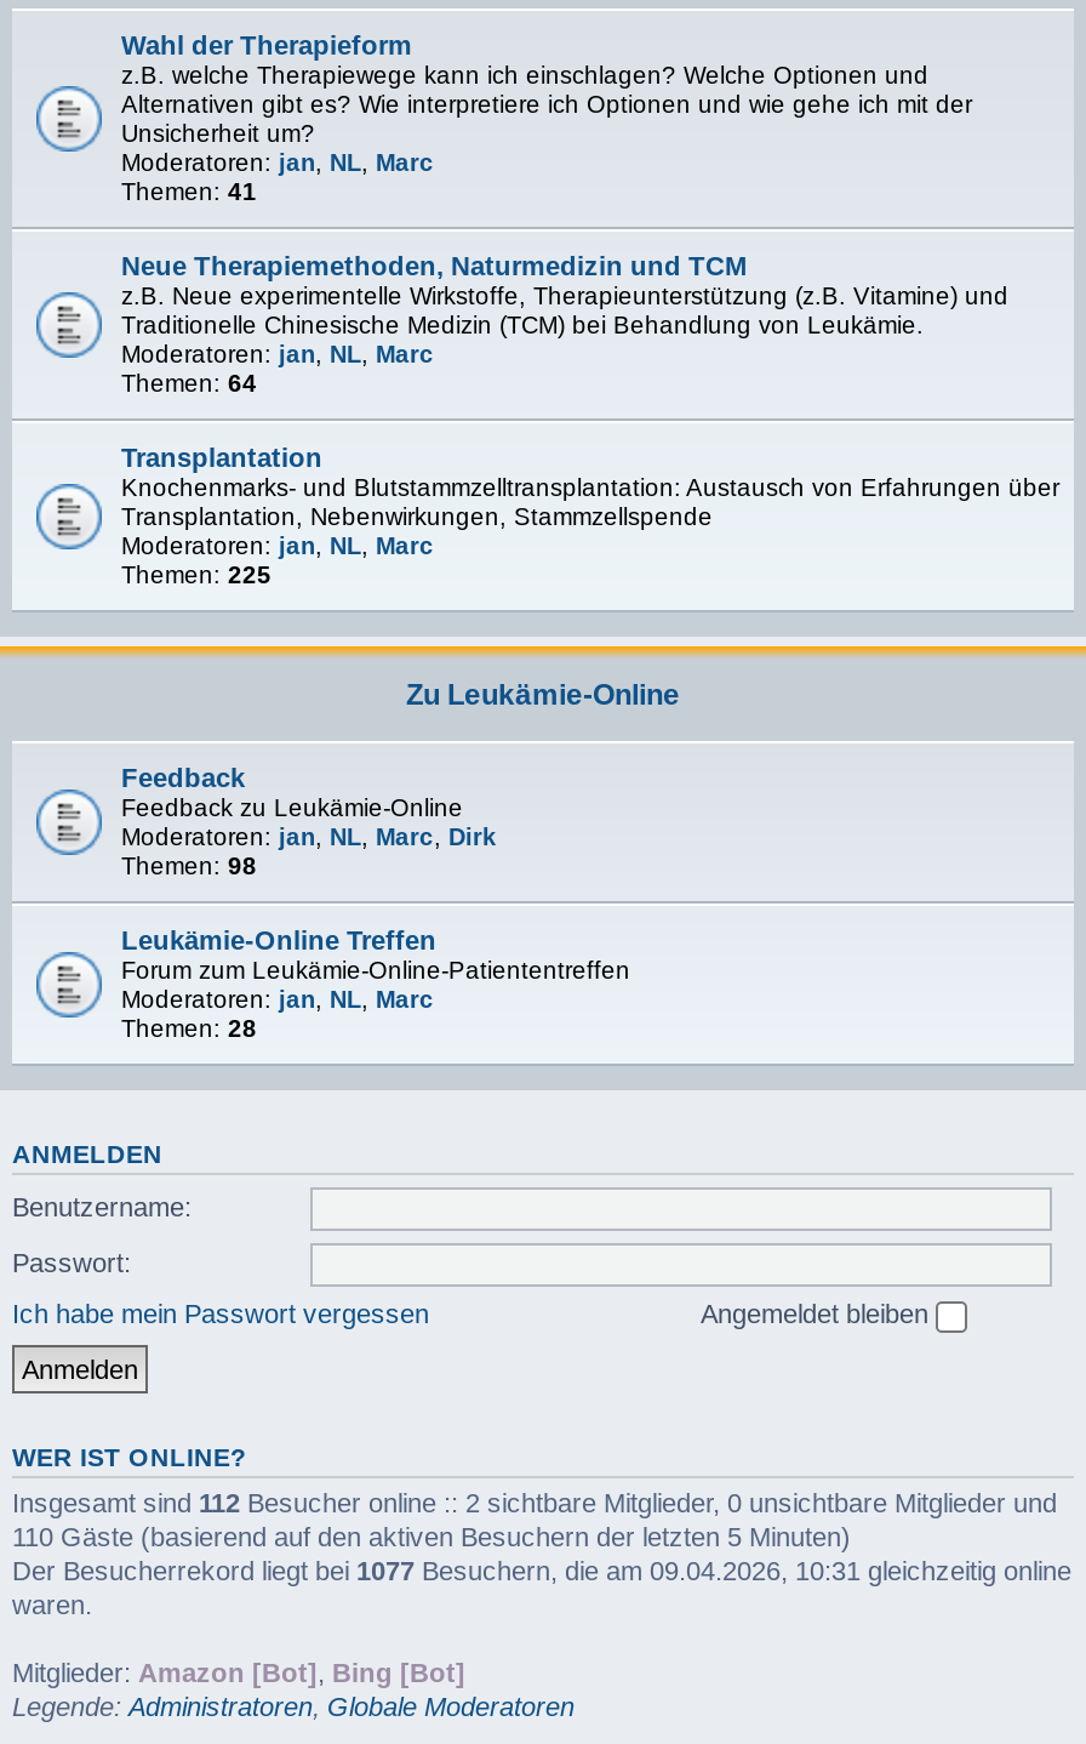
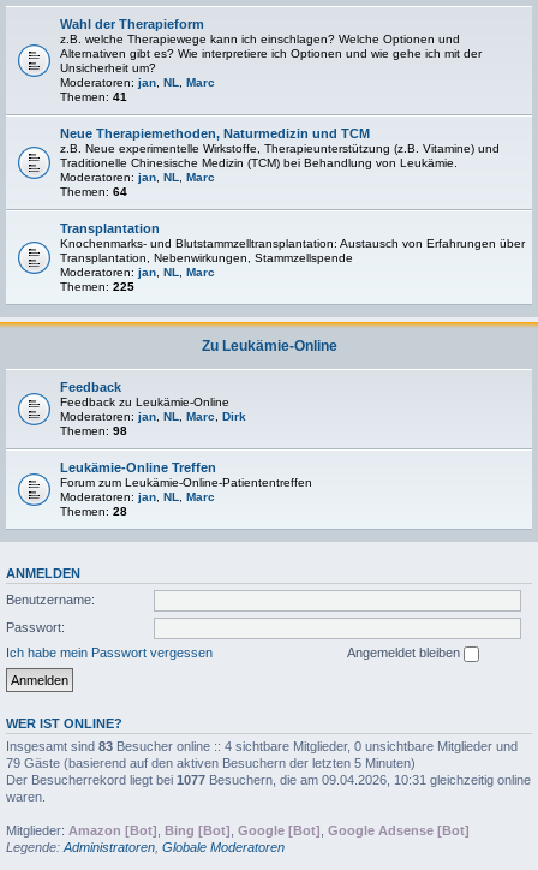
[12,1487,1057,1516] Insgesamt sind 112 Besucher online :: 2 sichtbare Mitglieder, 0 unsichtbare Mitglieder und -> [6,739,518,753] Insgesamt sind 83 Besucher online :: 4 sichtbare Mitglieder, 0 unsichtbare Mitglieder und
[12,1521,851,1550] 110 Gäste (basierend auf den aktiven Besuchern der letzten 5 Minuten) -> [6,755,416,770] 79 Gäste (basierend auf den aktiven Besuchern der letzten 5 Minuten)
[12,1657,465,1686] Mitglieder: Amazon [Bot], Bing [Bot] -> [6,823,470,837] Mitglieder: Amazon [Bot], Bing [Bot], Google [Bot], Google Adsense [Bot]

